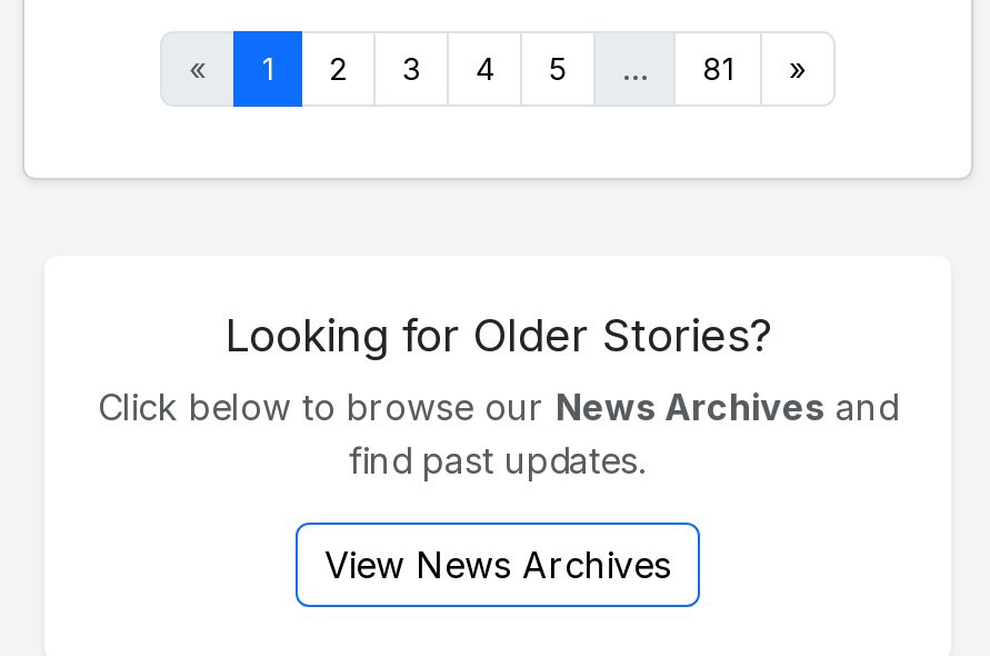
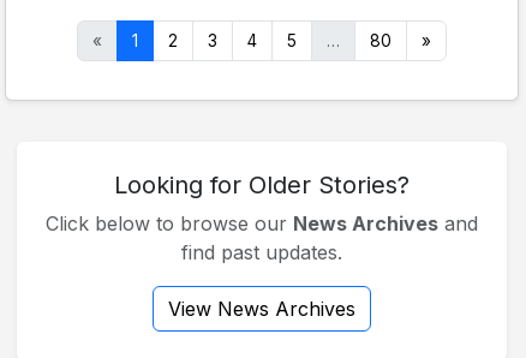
[702,51,733,87] 81 -> [370,31,391,50] 80

